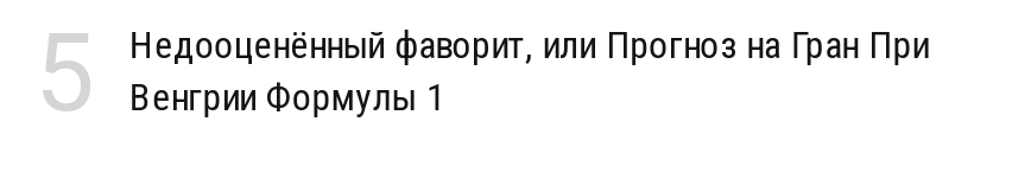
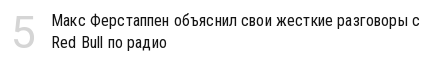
[130,23,929,121] Недооценённый фаворит, или Прогноз на Гран При | Венгрии Формулы 1 -> [51,11,420,52] Макс Ферстаппен объяснил свои жесткие разговоры с | Red Bull по радио

